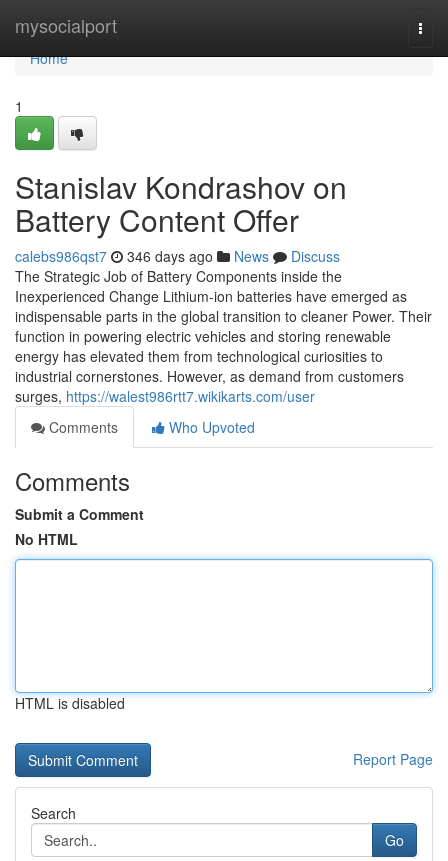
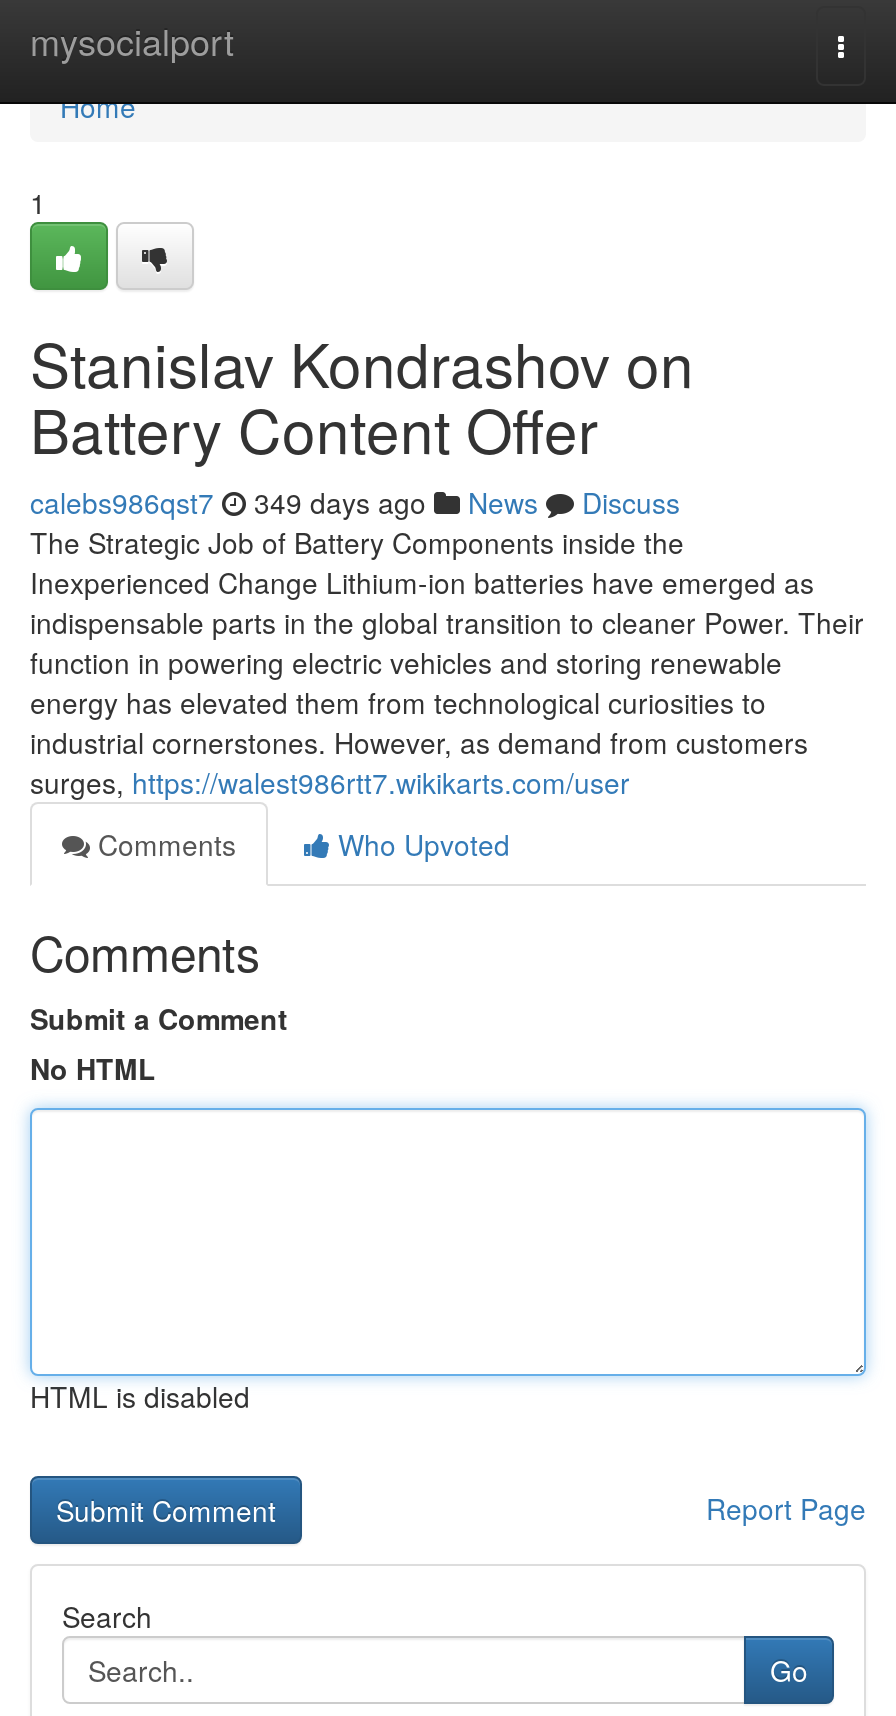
[15,246,340,266] calebs986qst7 346 days ago News Discuss -> [30,482,680,522] calebs986qst7 349 days ago News Discuss

